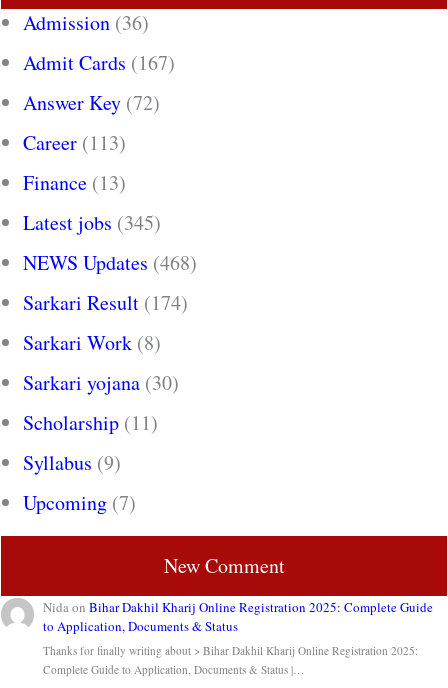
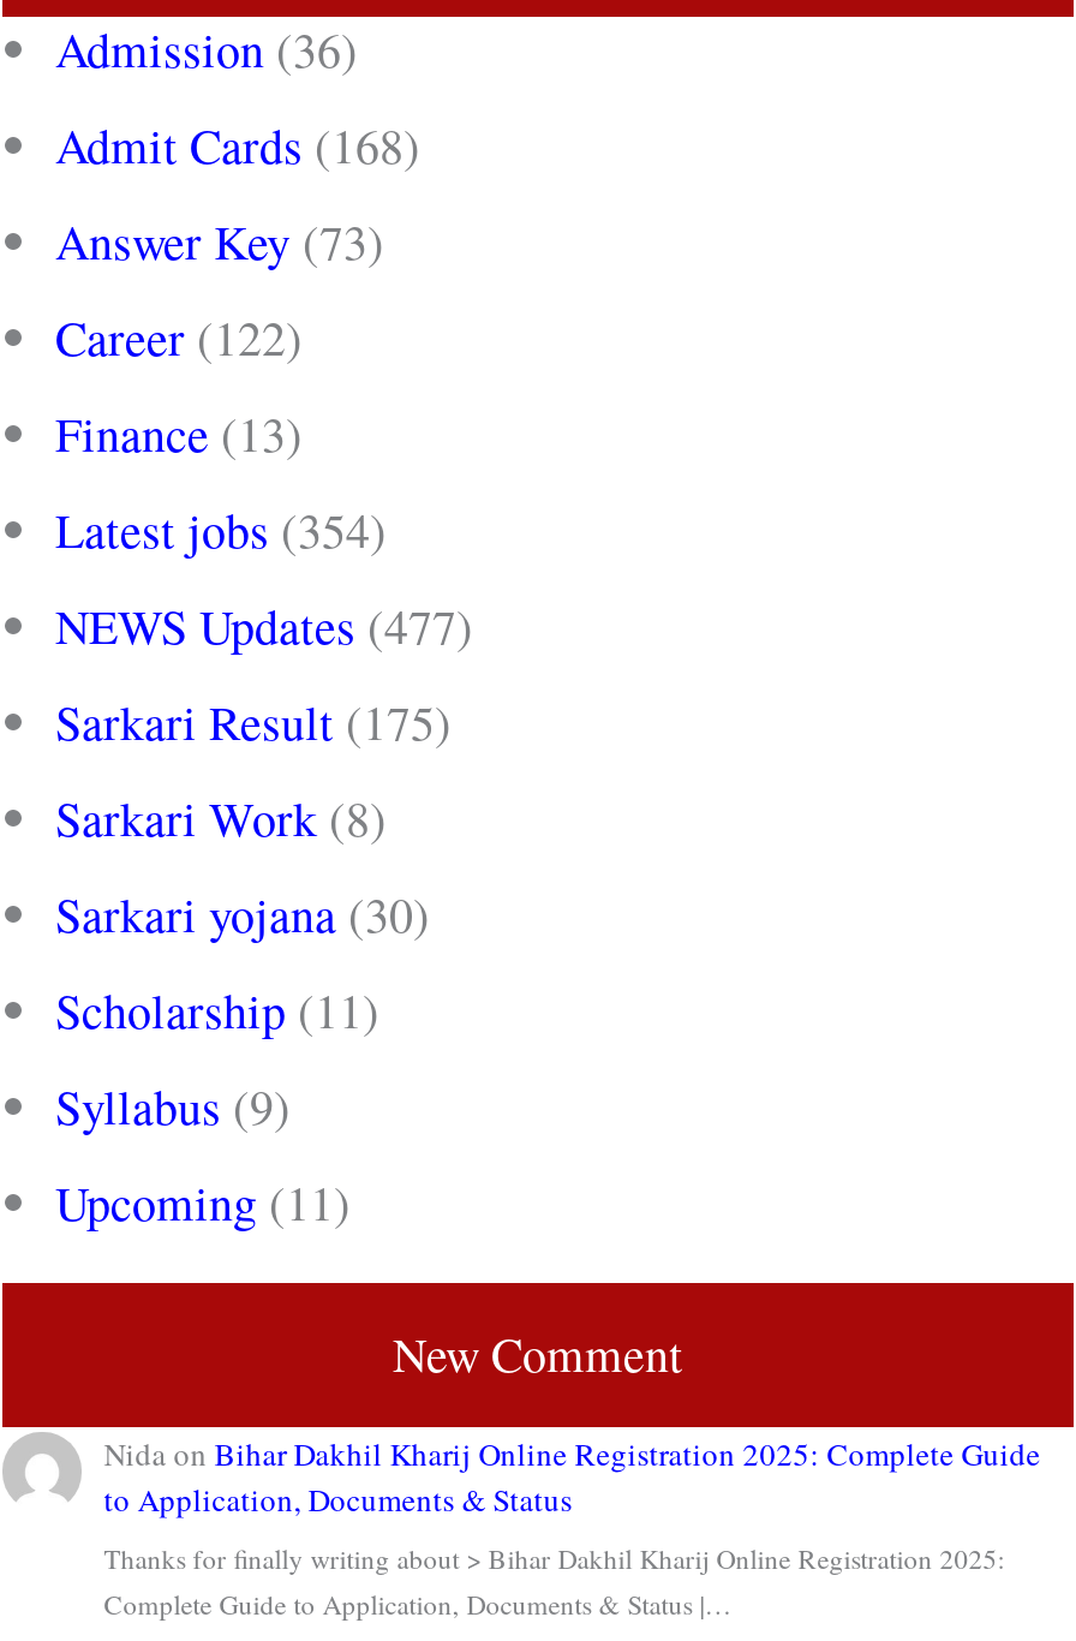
[23,49,175,76] Admit Cards (167) -> [55,114,420,179] Admit Cards (168)
[23,89,160,116] Answer Key (72) -> [55,210,384,275] Answer Key (73)
[23,129,126,156] Career (113) -> [55,306,303,371] Career (122)
[23,209,161,236] Latest jobs (345) -> [55,498,387,563] Latest jobs (354)
[23,249,197,276] NEWS Updates (468) -> [55,594,473,659] NEWS Updates (477)
[23,289,188,316] Sarkari Result (174) -> [55,691,452,755] Sarkari Result (175)
[23,489,136,516] Upcoming (7) -> [55,1171,351,1236] Upcoming (11)

